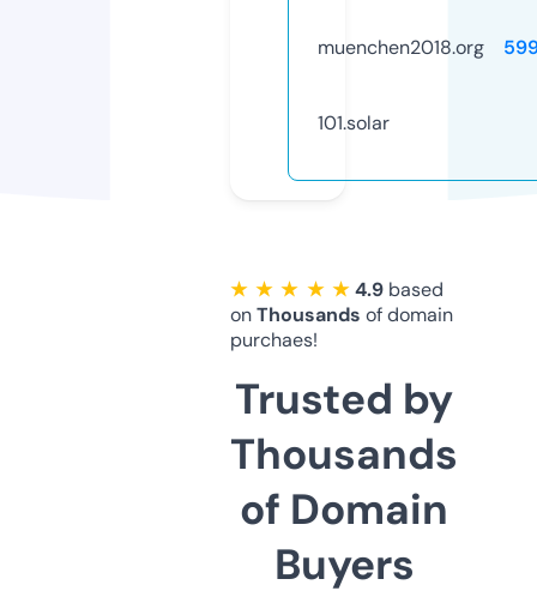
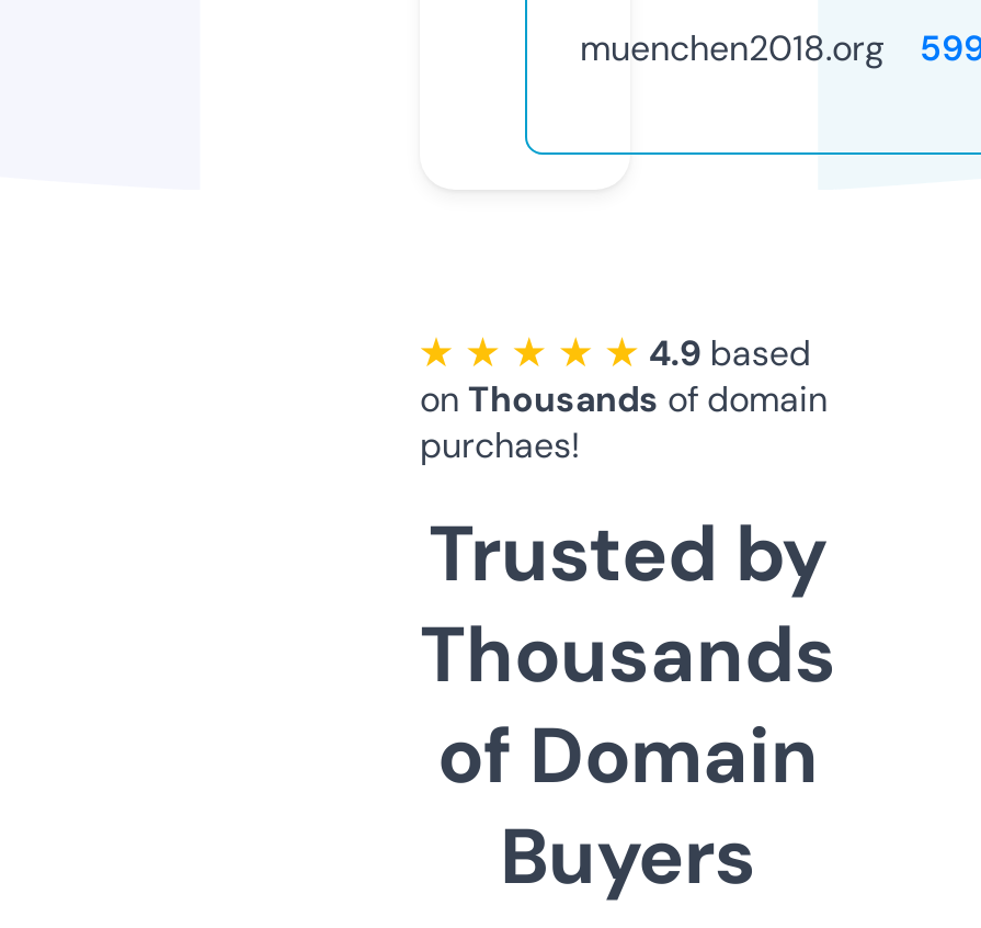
[318,110,390,135] 101.solar -> none

